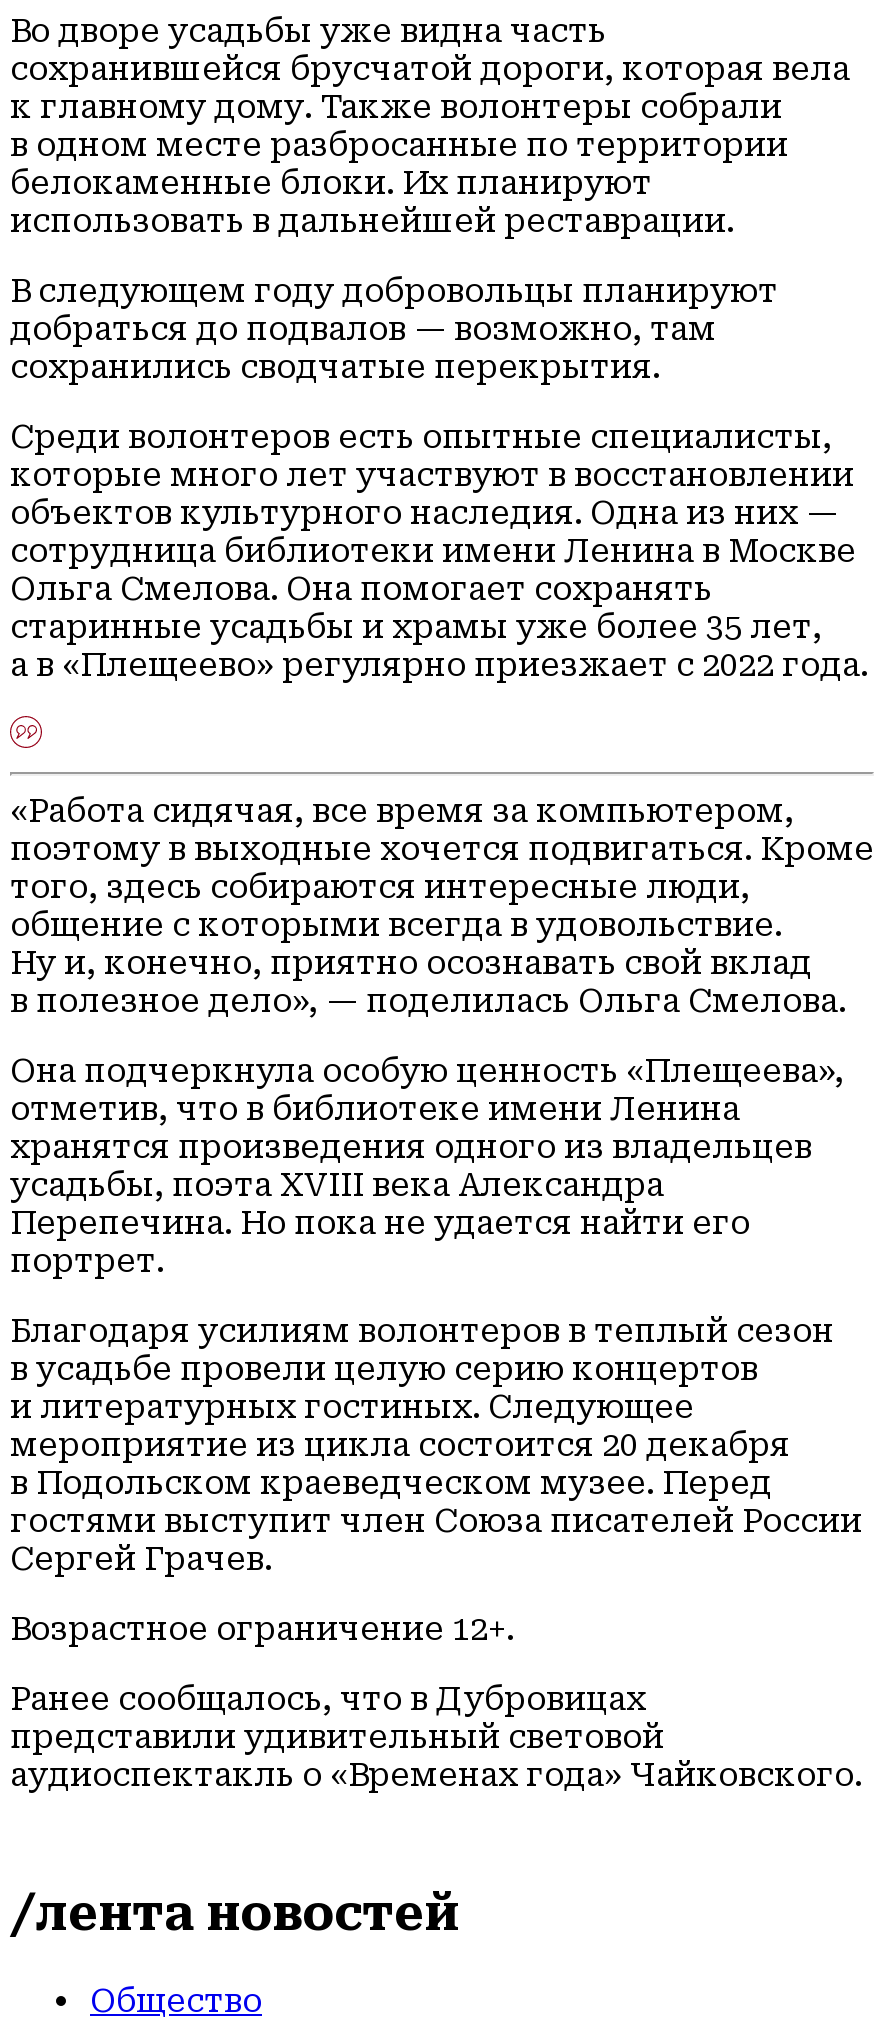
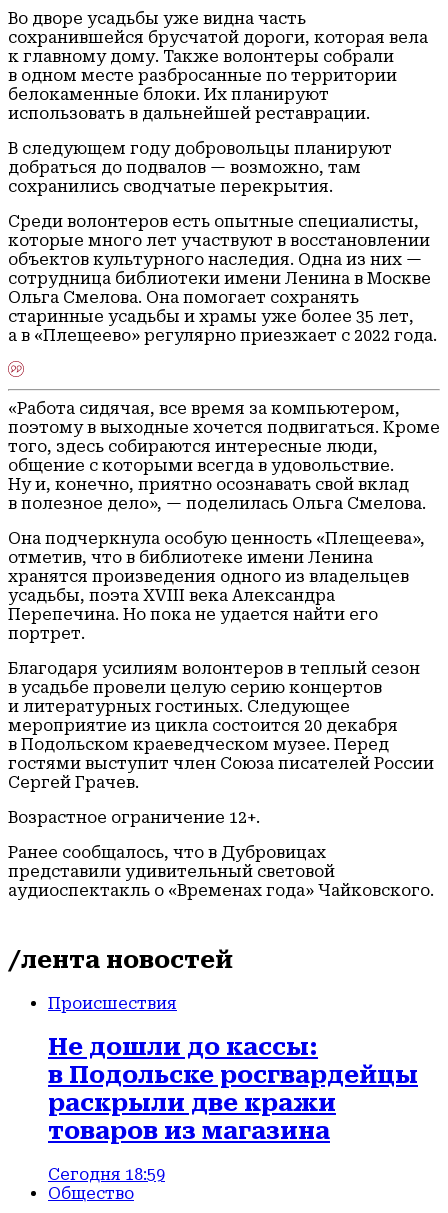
none -> [48,994,418,1183] Происшествия | Не дошли до кассы: | в Подольске росгвардейцы | раскрыли две кражи | товаров из магазина | Сегодня 18:59

